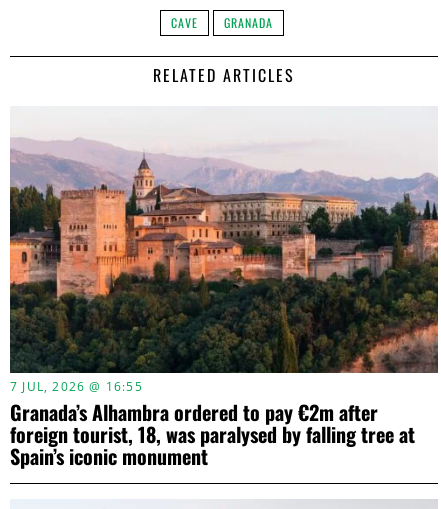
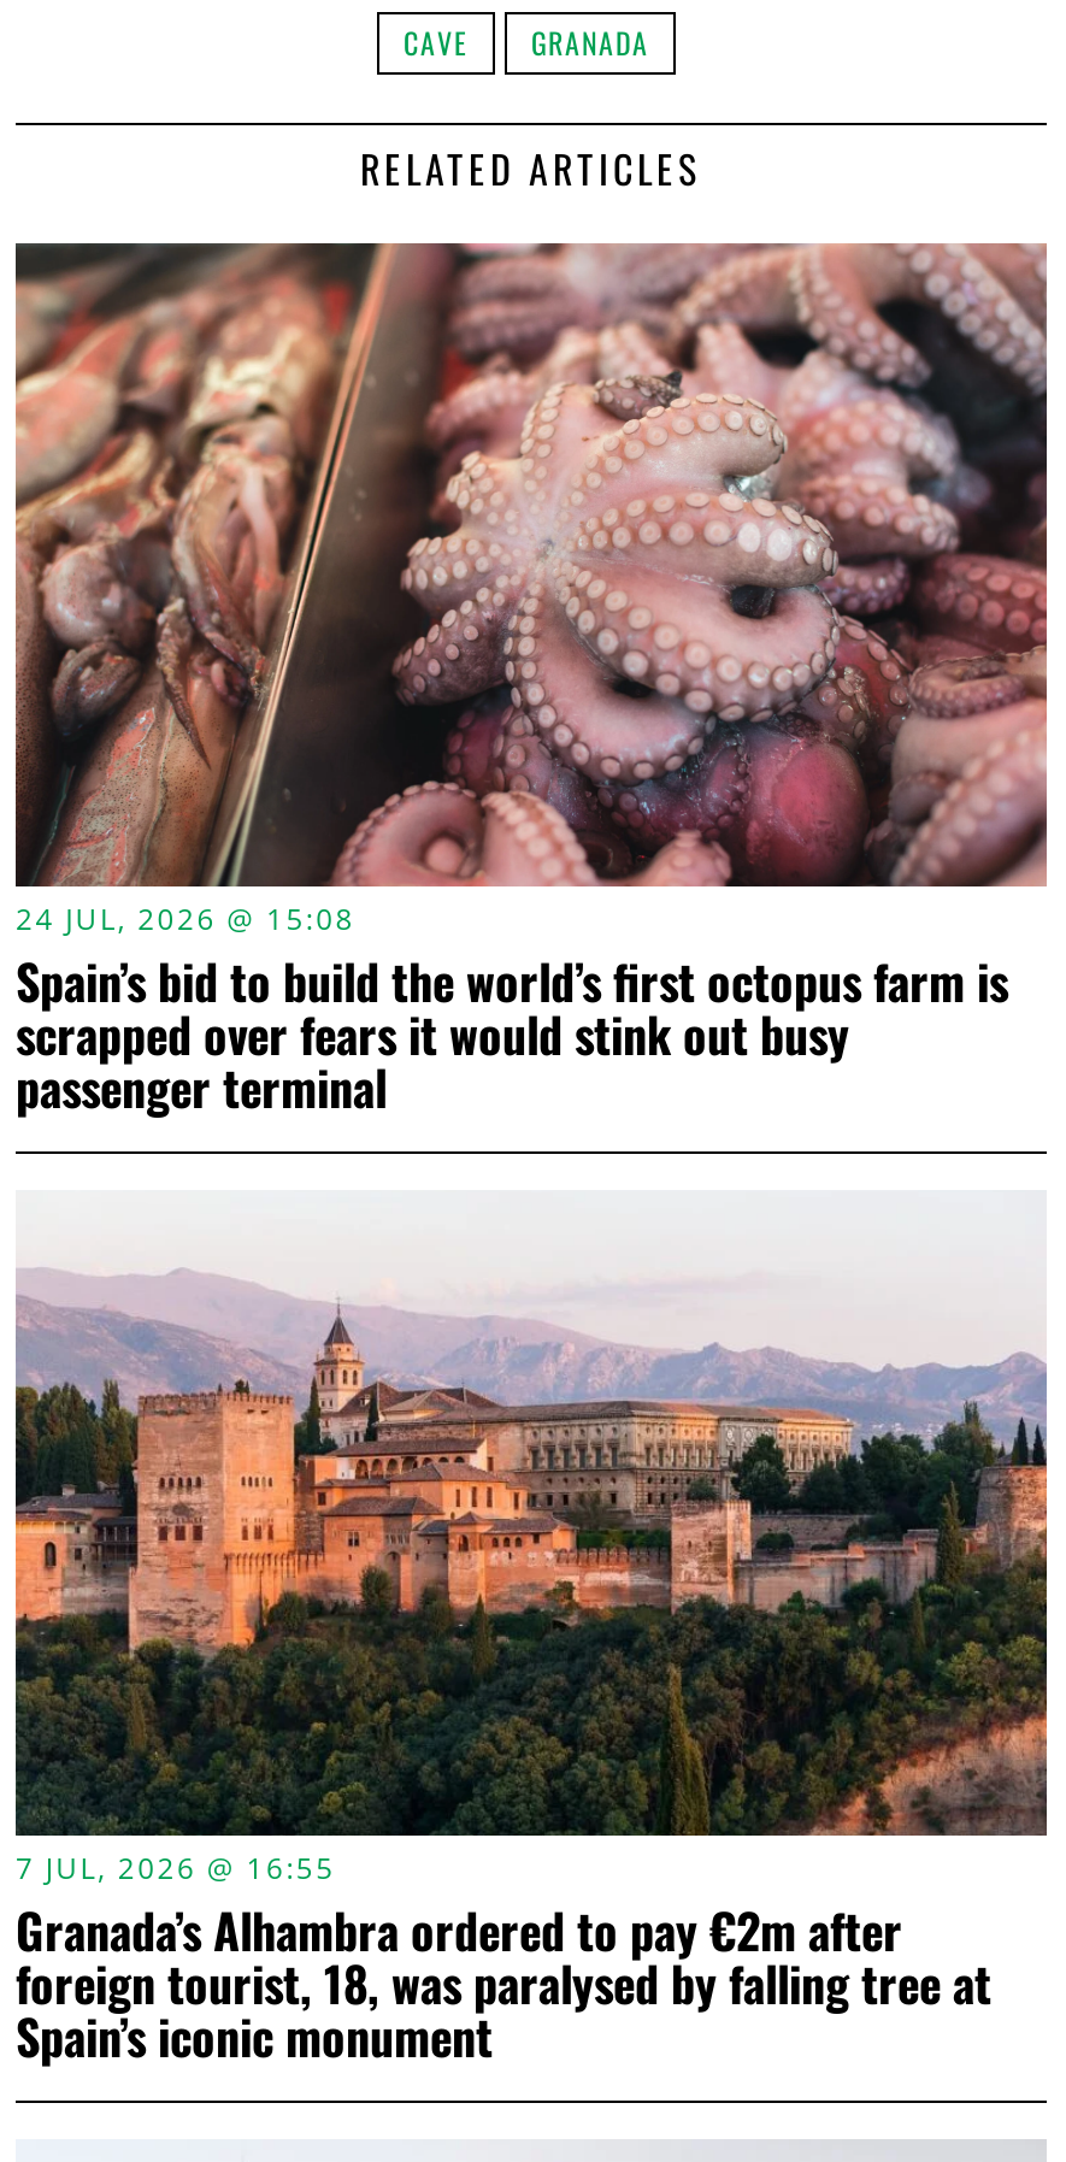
none -> [13,241,1049,1123] [image] | 24 JUL, 2026 @ 15:08 | Spain’s bid to build the world’s first octopus farm is | scrapped over fears it would stink out busy | passenger terminal

